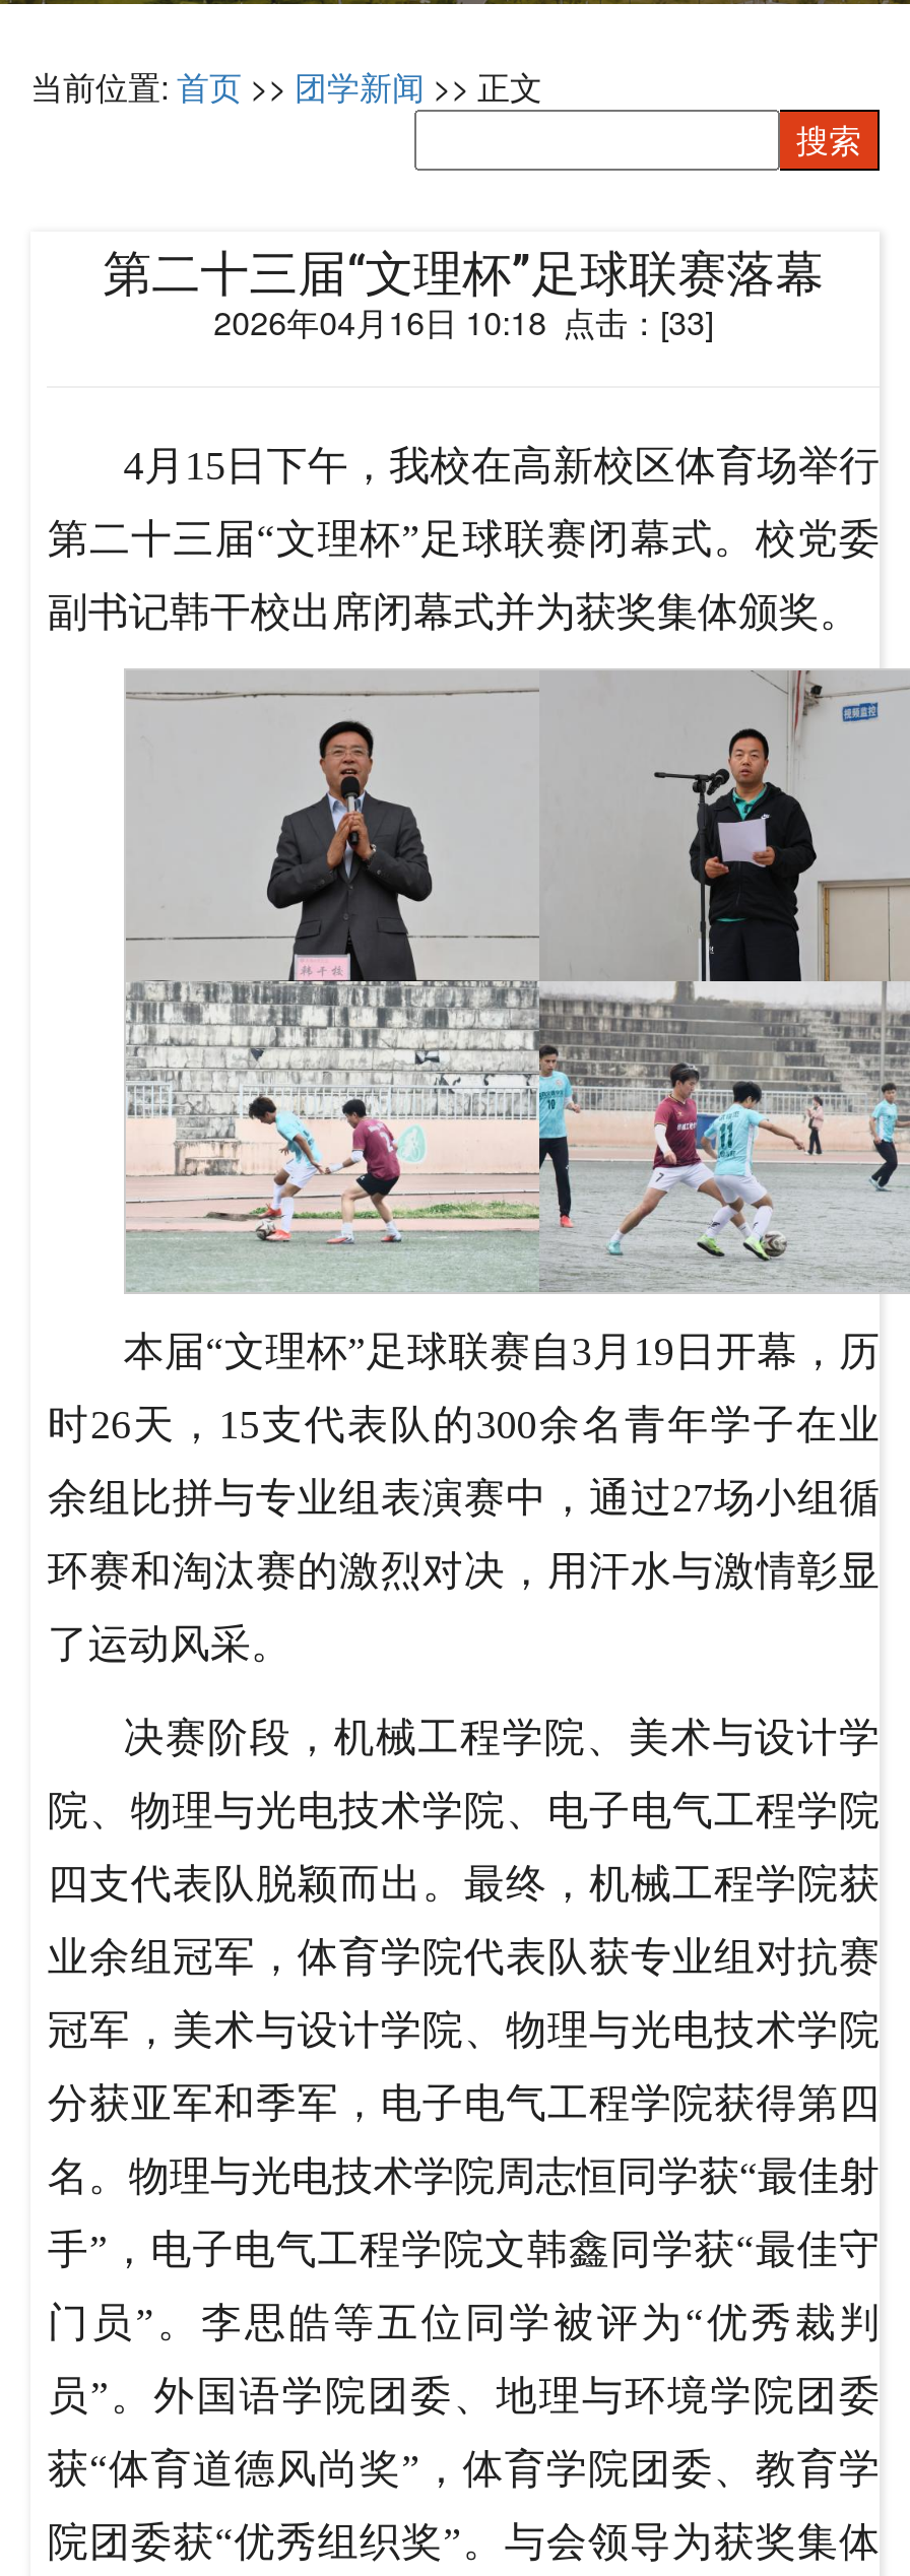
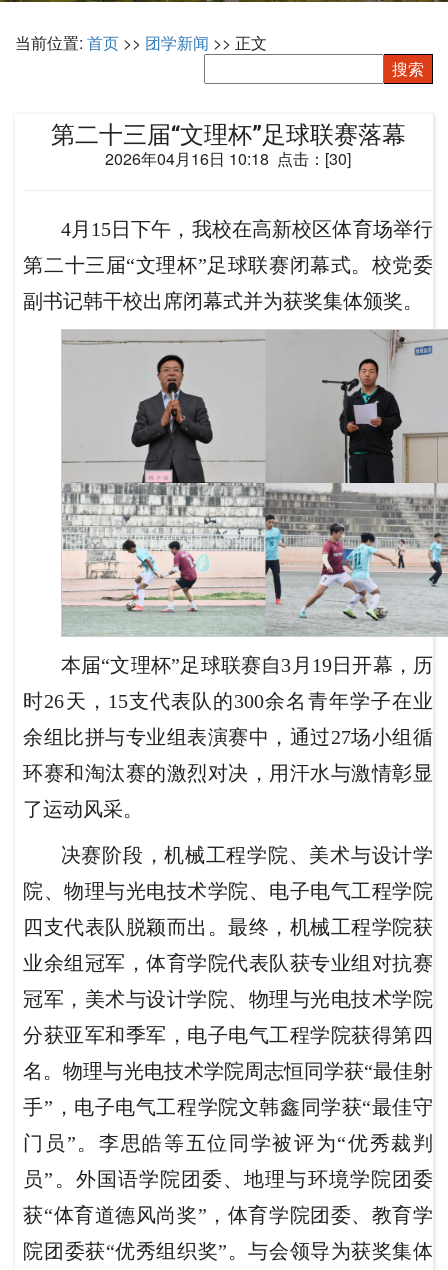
[214,299,713,346] 2026年04月16日 10:18 点击：[33] -> [105,147,351,170] 2026年04月16日 10:18 点击：[30]

